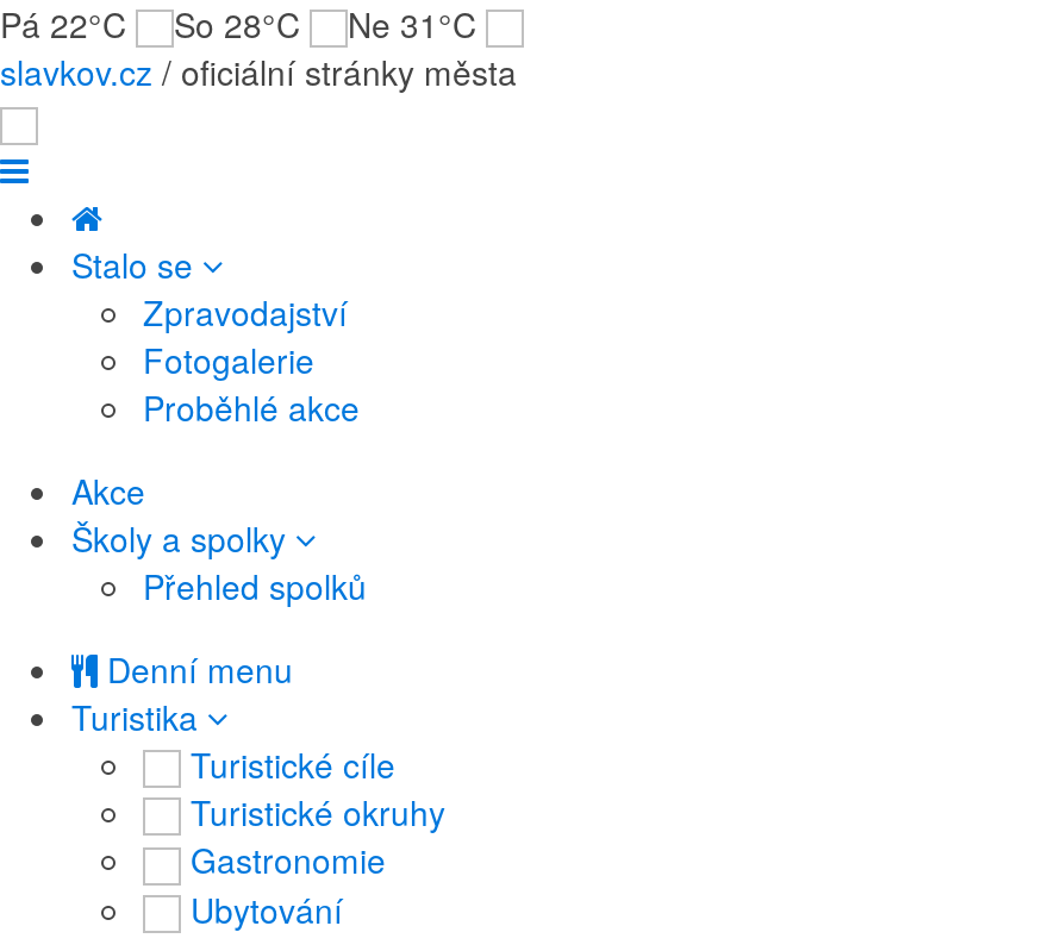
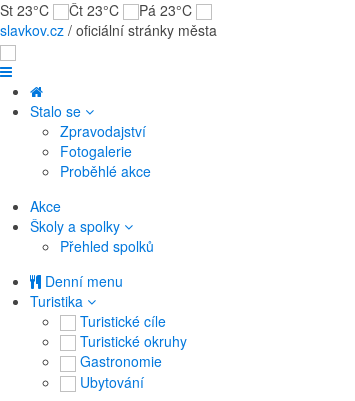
[0,0,486,48] Pá 22°C | So 28°C | Ne 31°C -> [0,0,196,20] St 23°C | Čt 23°C | Pá 23°C

